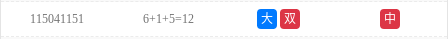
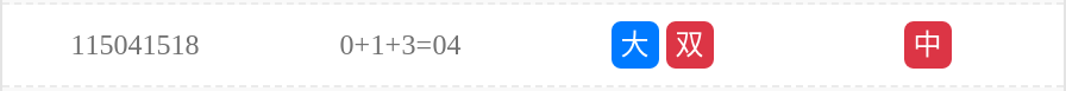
[30,12,84,26] 115041151 -> [71,28,199,61] 115041518
[143,12,194,26] 6+1+5=12 -> [340,28,461,61] 0+1+3=04

